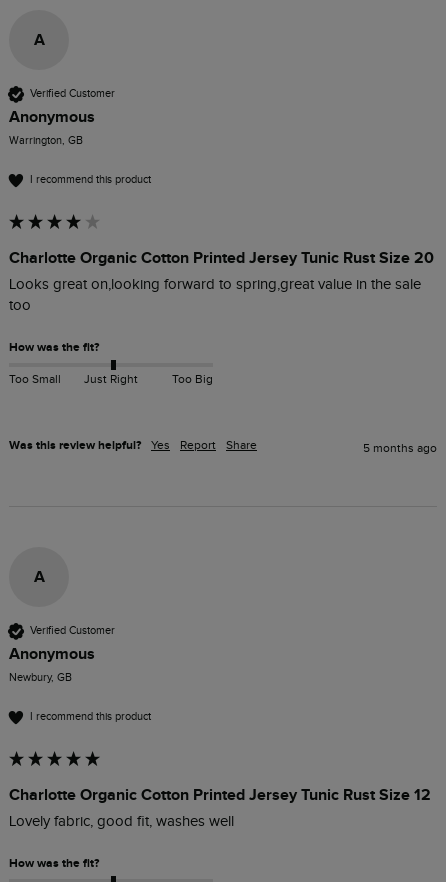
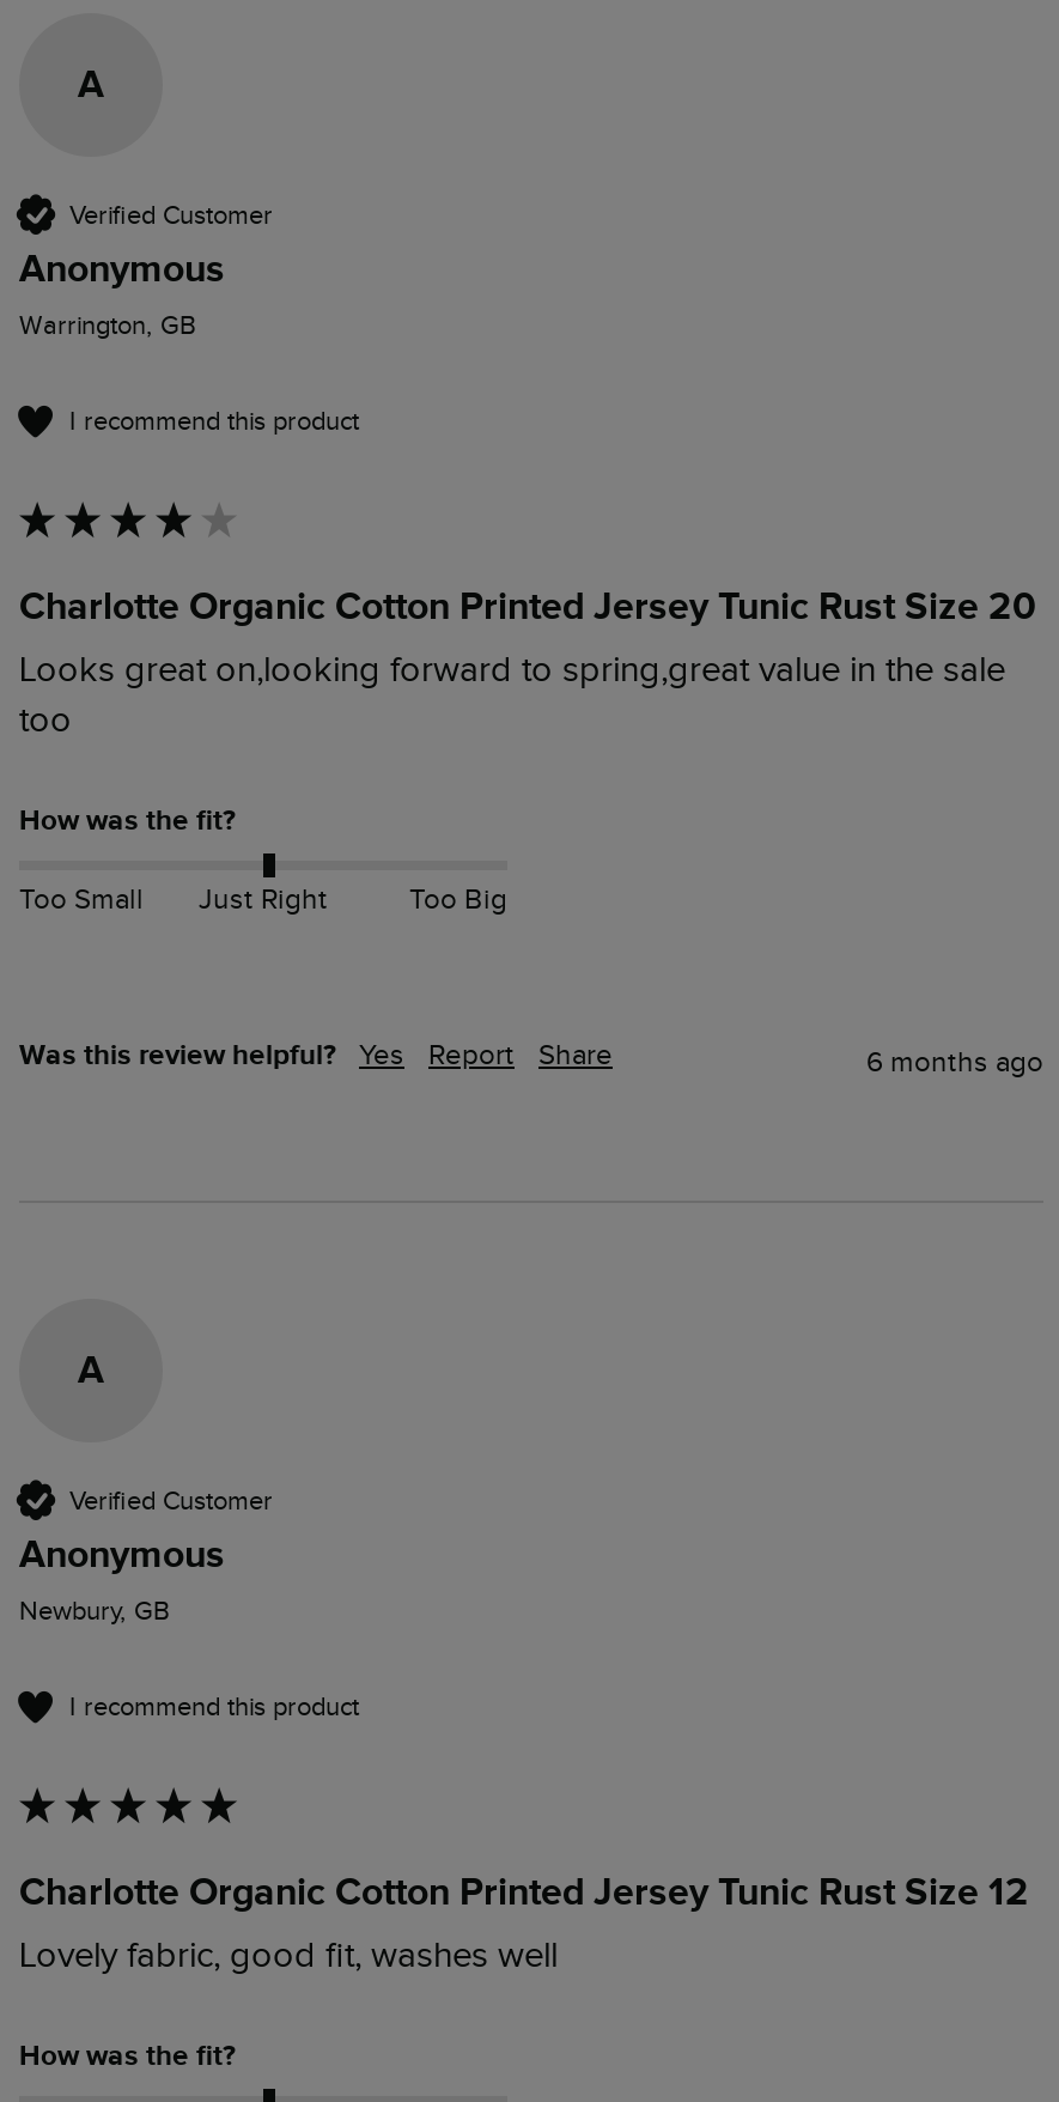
[363,441,437,455] 5 months ago -> [866,1046,1043,1079] 6 months ago

